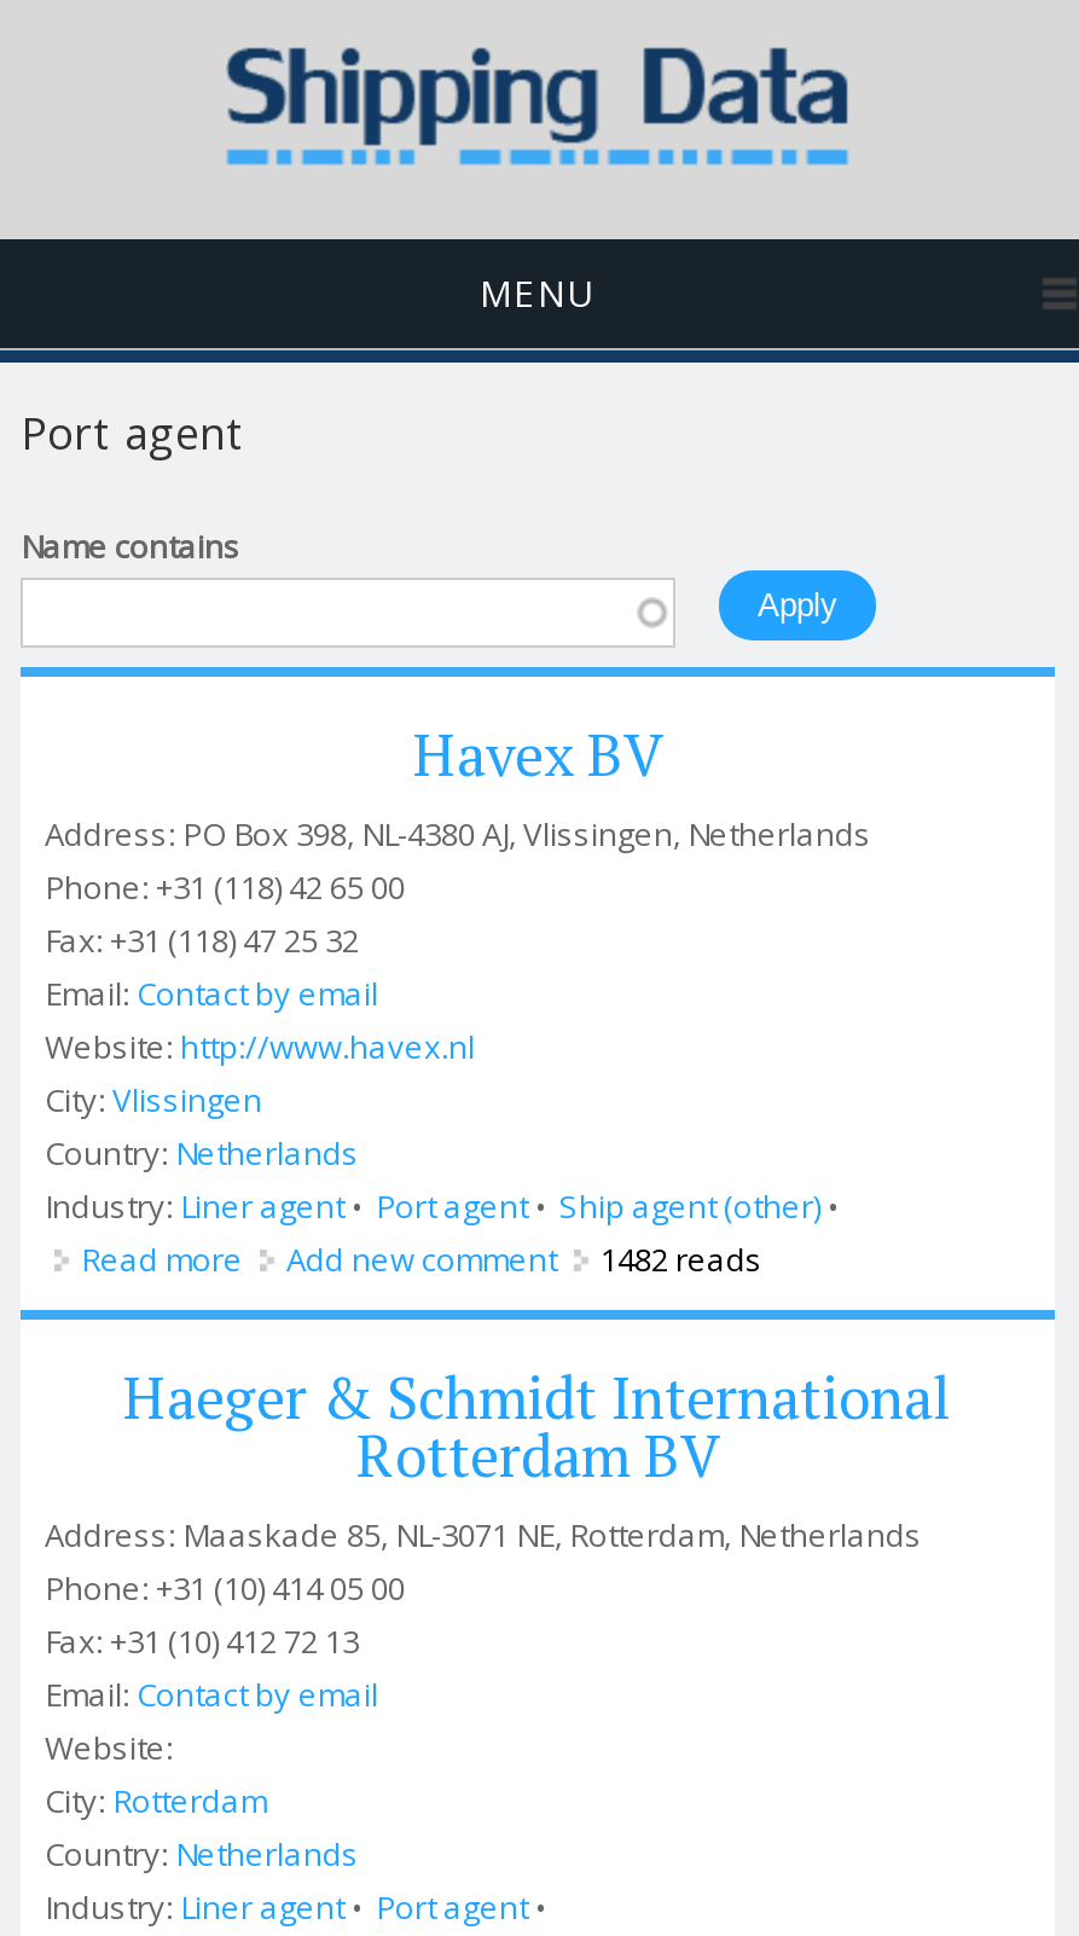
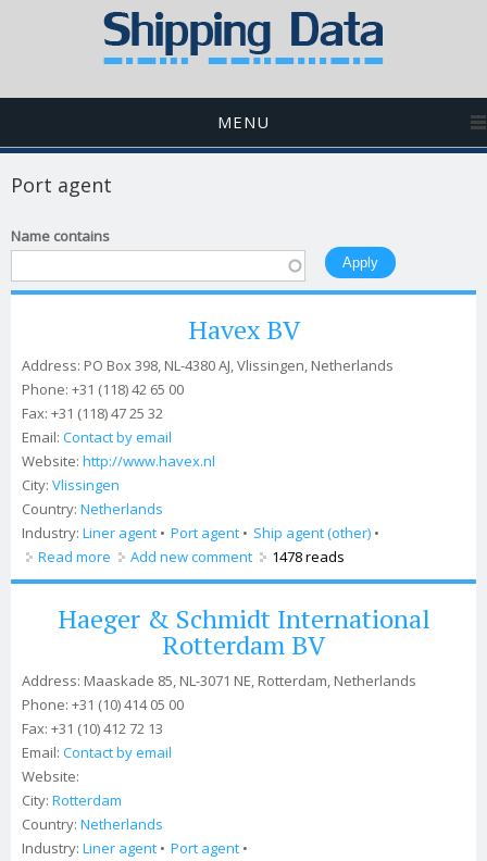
[601,1237,762,1281] 1482 reads -> [272,547,345,566] 1478 reads

